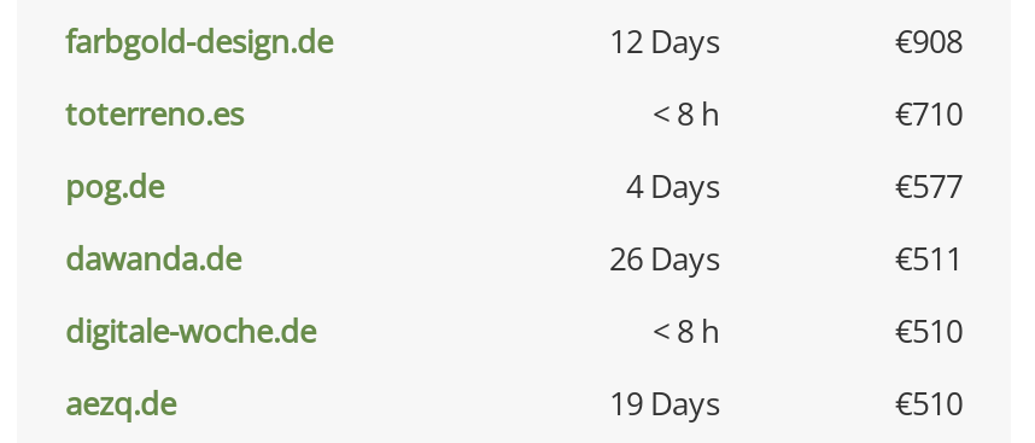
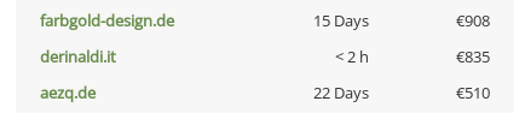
[609,19,720,63] 12 Days -> [313,10,368,31] 15 Days
[65,92,963,352] toterreno.es | < 8 h | €710 | pog.de | 4 Days | €577 | dawanda.de | 26 Days | €511 | digitale-woche.de | < 8 h | €510 -> [40,46,490,67] derinaldi.it | < 2 h | €835
[609,381,720,425] 19 Days -> [313,82,368,103] 22 Days

